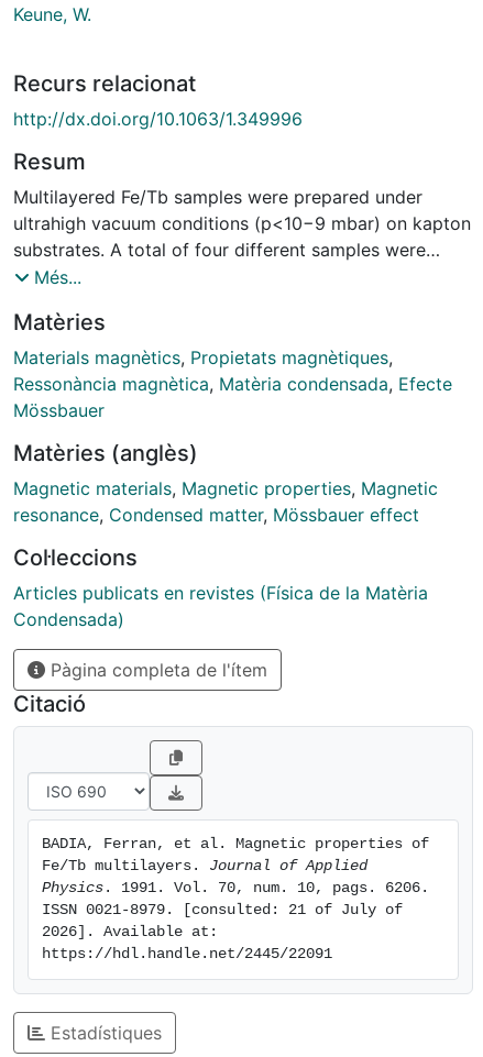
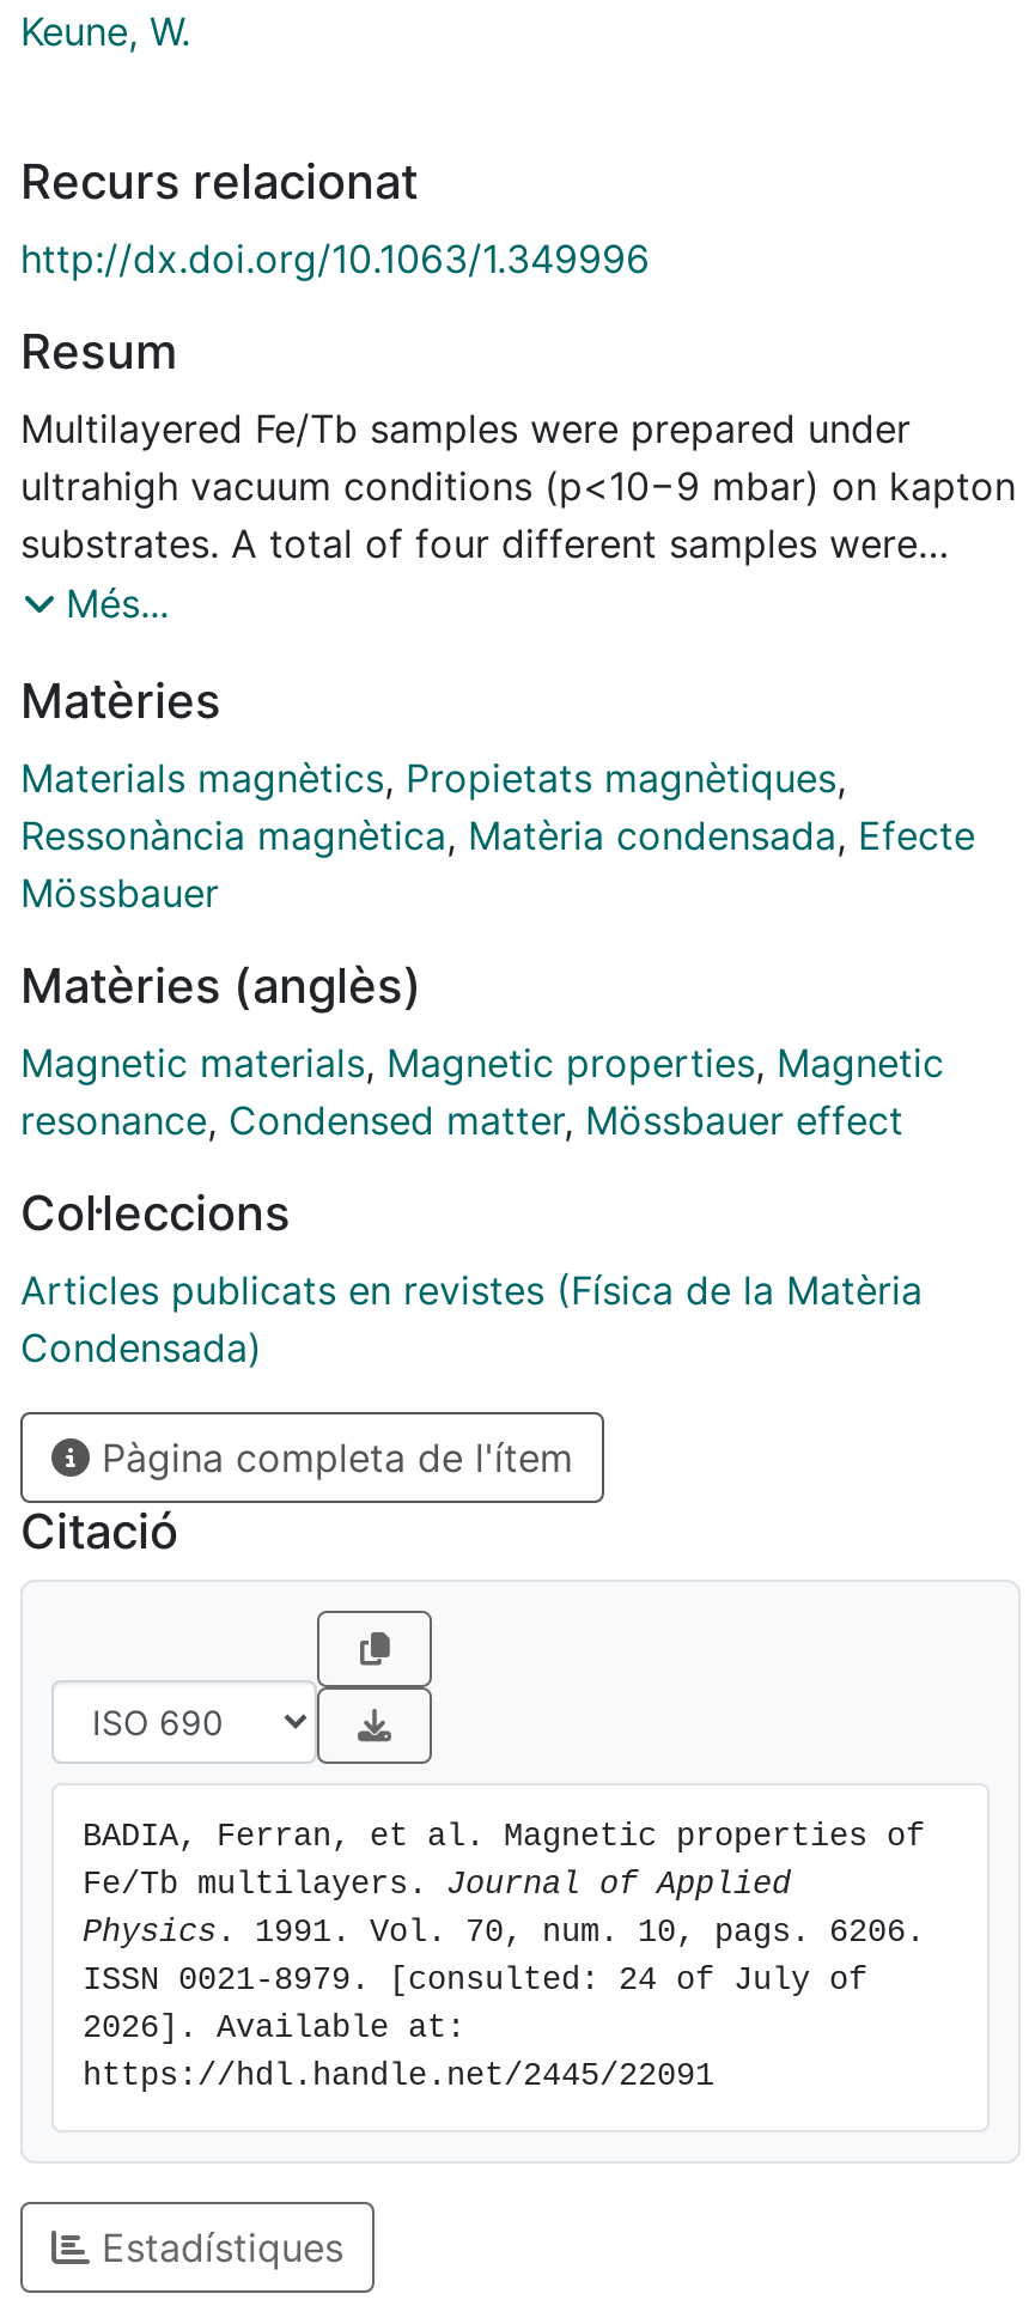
[42,902,403,919] ISSN 0021-8979. [consulted: 21 of July of -> [83,1963,867,1999] ISSN 0021-8979. [consulted: 24 of July of

